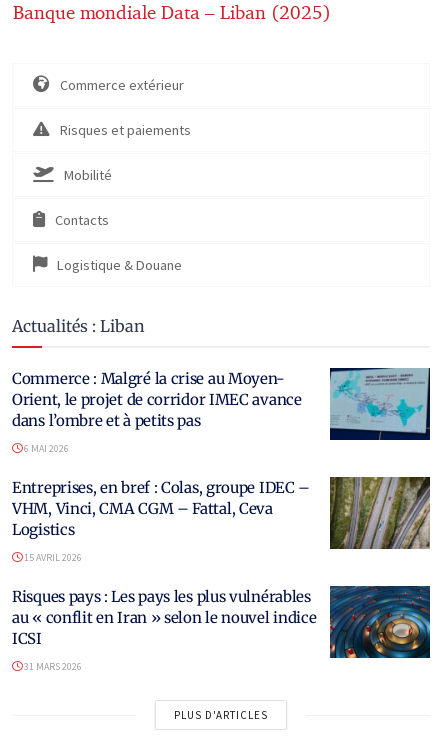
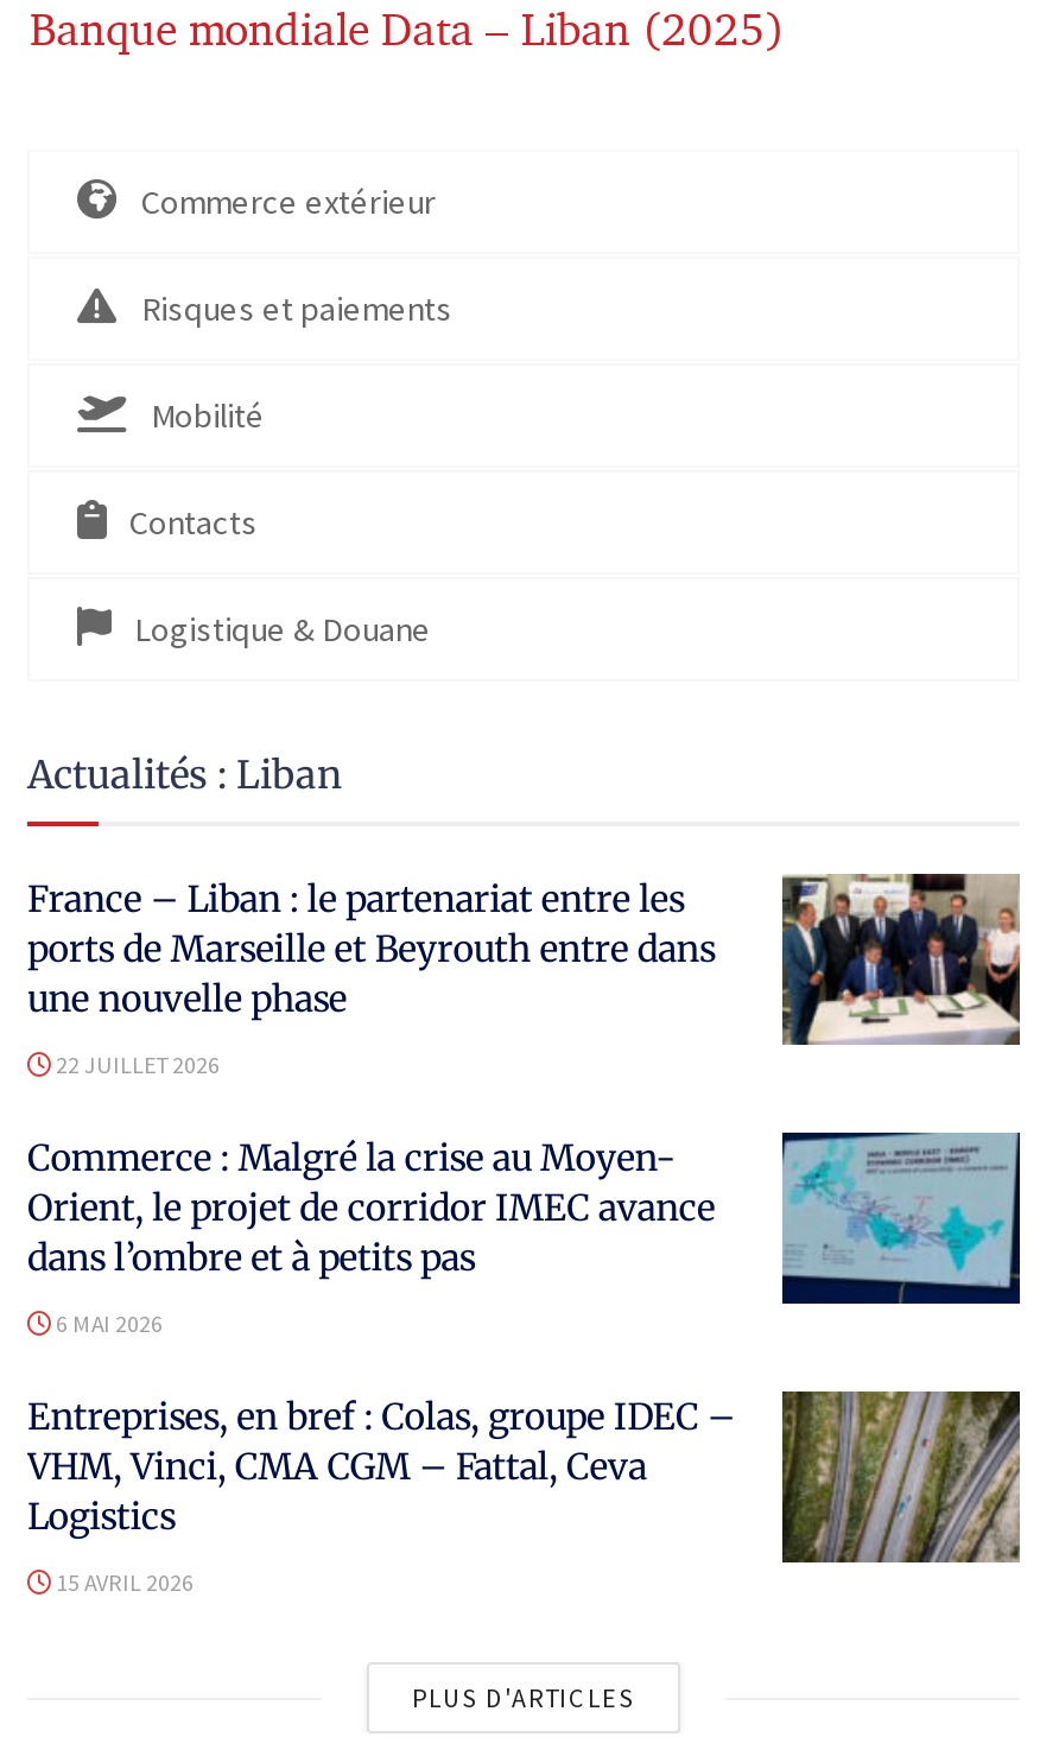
none -> [27,871,1022,1081] [image] | France – Liban : le partenariat entre les | ports de Marseille et Beyrouth entre dans | une nouvelle phase | 22 JUILLET 2026
moved [12,367,430,564] -> [27,1130,1020,1599]: [image] | Commerce : Malgré la crise au Moyen- | Orient, le projet de corridor IMEC avance | ... | Logistics | 15 AVRIL 2026
[12,585,431,673] [image] | Risques pays : Les pays les plus vulnérables | au « conflit en Iran » selon le nouvel indice | ICSI | 31 MARS 2026 -> none

